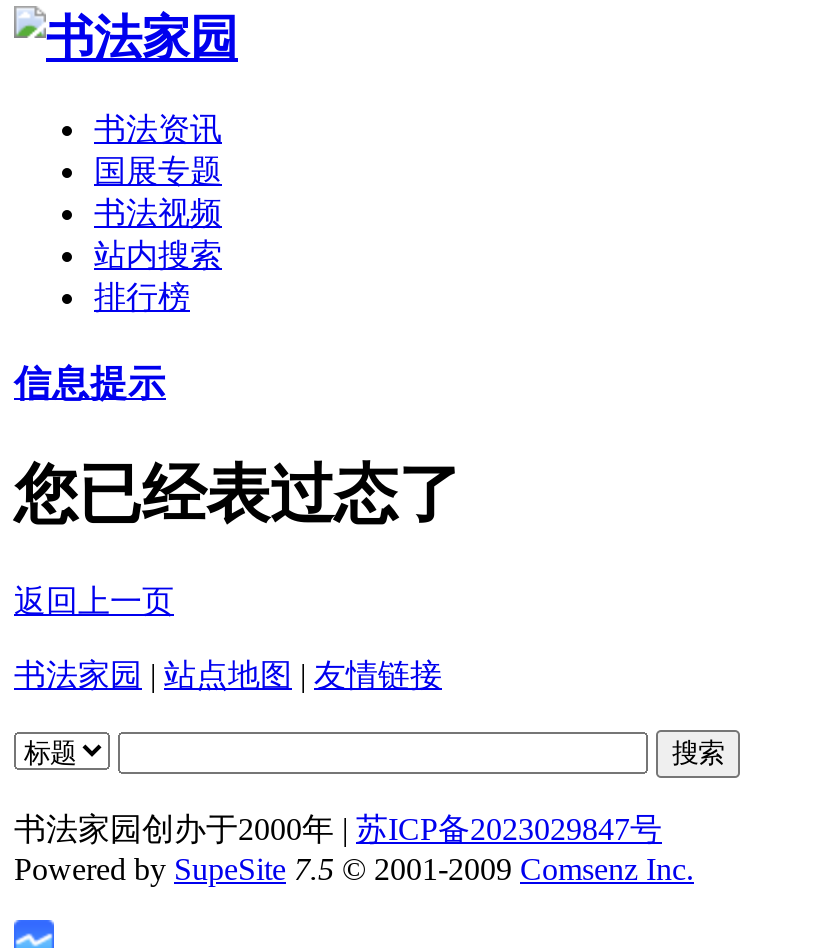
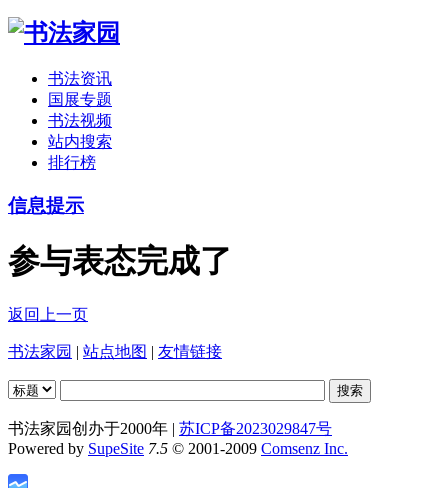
[14,458,462,530] 您已经表过态了 -> [8,243,232,279] 参与表态完成了

